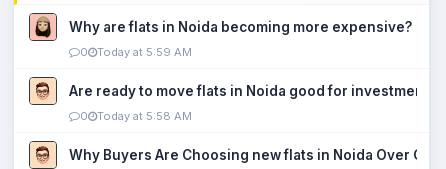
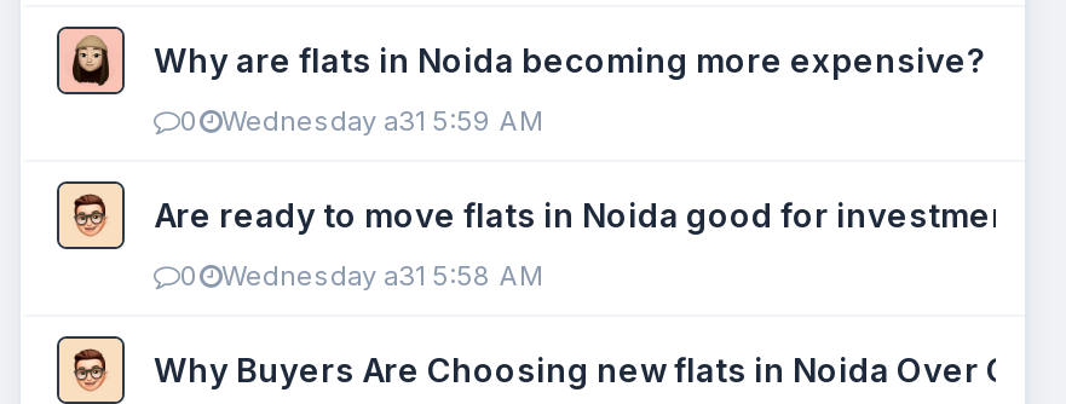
[97,45,192,59] Today at 5:59 AM -> [221,104,543,138] Wednesday a31 5:59 AM
[97,109,192,123] Today at 5:58 AM -> [221,259,543,293] Wednesday a31 5:58 AM

